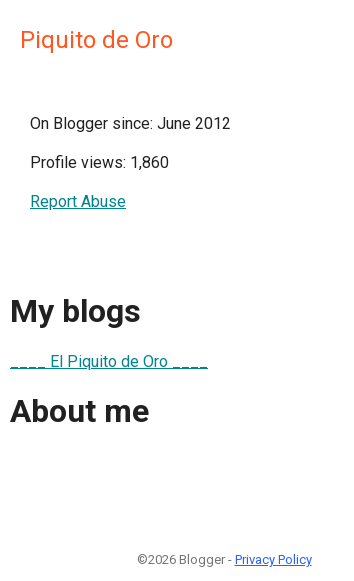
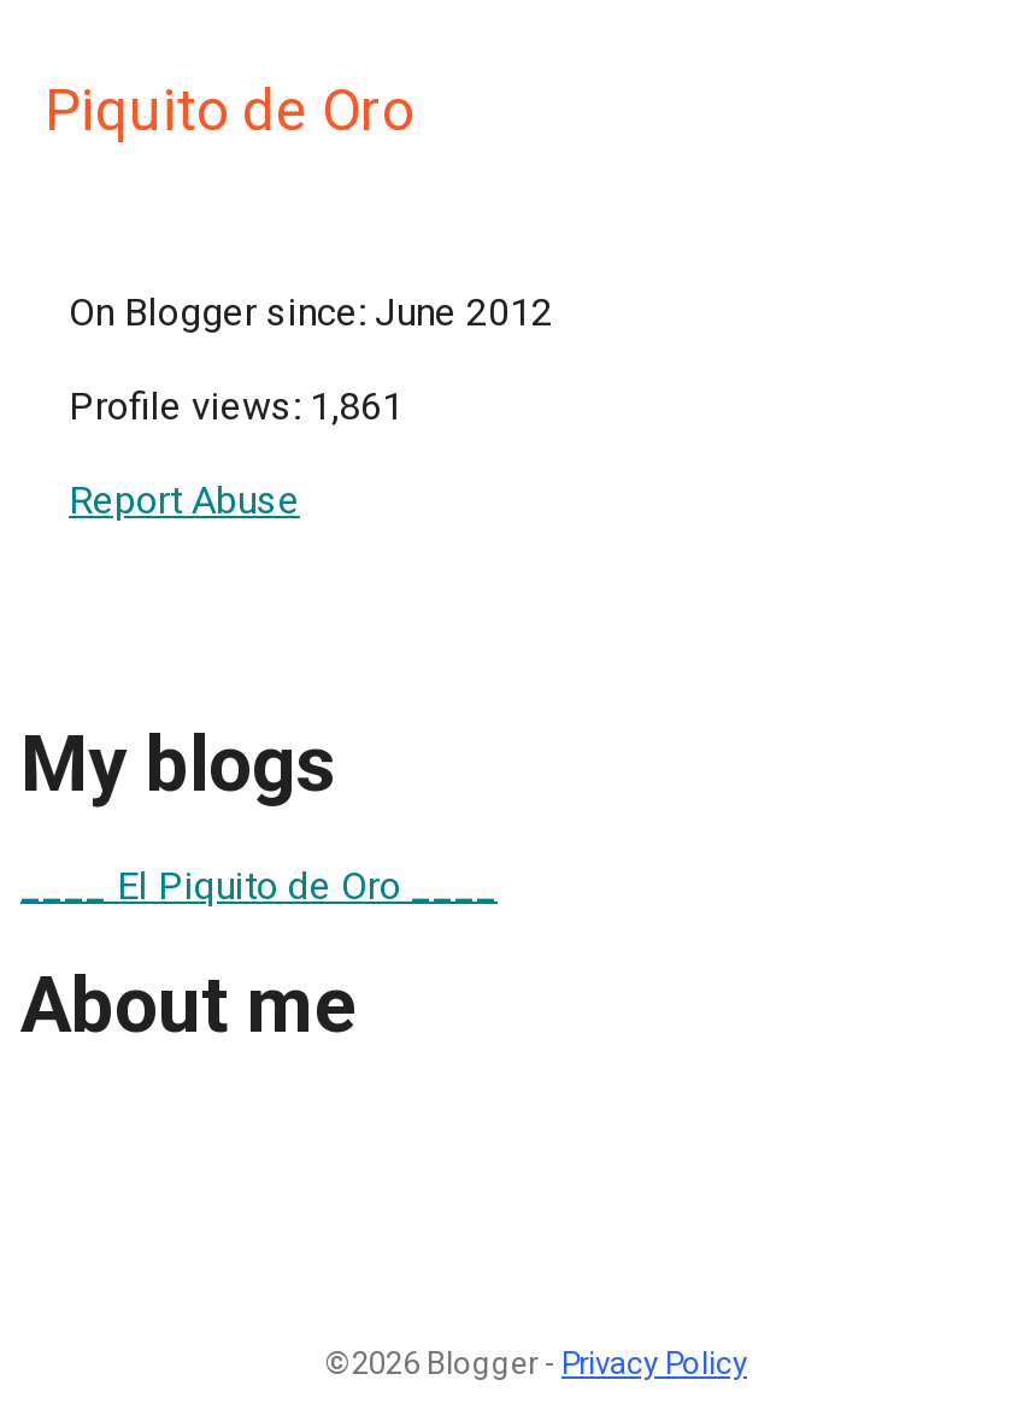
[30,153,169,172] Profile views: 1,860 -> [69,383,404,429] Profile views: 1,861

